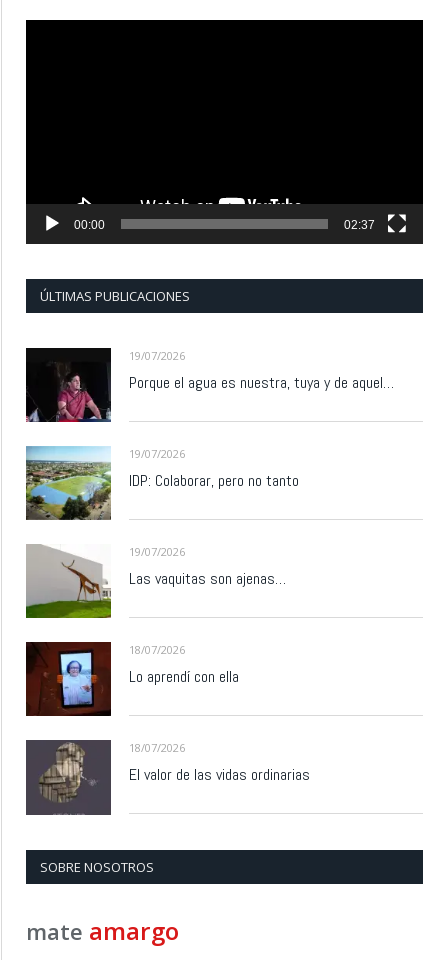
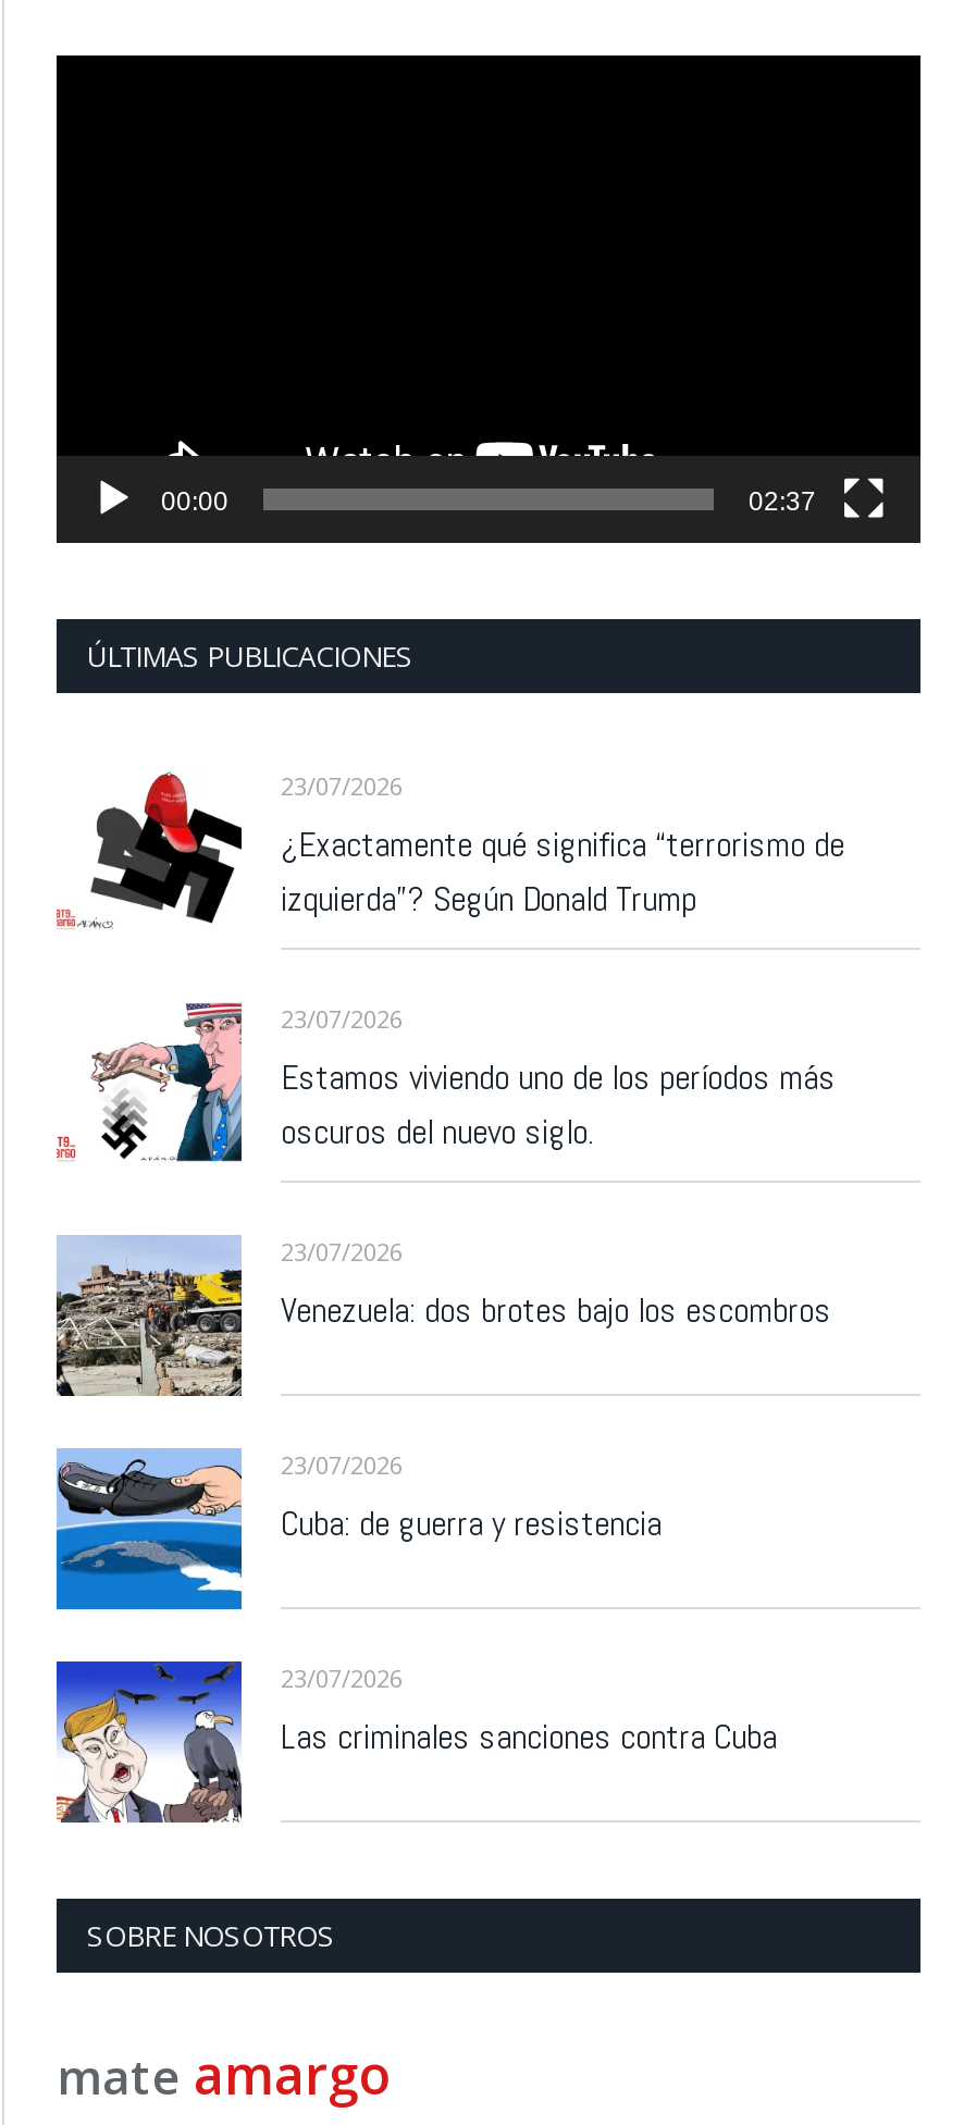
[25,347,394,423] [image] | 19/07/2026 | Porque el agua es nuestra, tuya y de aquel… -> [57,769,844,930] [image] | 23/07/2026 | ¿Exactamente qué significa “terrorismo de | izquierda”? Según Donald Trump
[25,445,299,521] [image] | 19/07/2026 | IDP: Colaborar, pero no tanto -> [57,1000,836,1163] [image] | 23/07/2026 | Estamos viviendo uno de los períodos más | oscuros del nuevo siglo.
[26,544,286,619] [image] | 19/07/2026 | Las vaquitas son ajenas… -> [57,1233,831,1398] [image] | 23/07/2026 | Venezuela: dos brotes bajo los escombros
[25,641,239,717] [image] | 18/07/2026 | Lo aprendí con ella -> [54,1446,662,1611] [image] | 23/07/2026 | Cuba: de guerra y resistencia
[25,739,310,816] [image] | 18/07/2026 | El valor de las vidas ordinarias -> [54,1659,777,1825] [image] | 23/07/2026 | Las criminales sanciones contra Cuba

